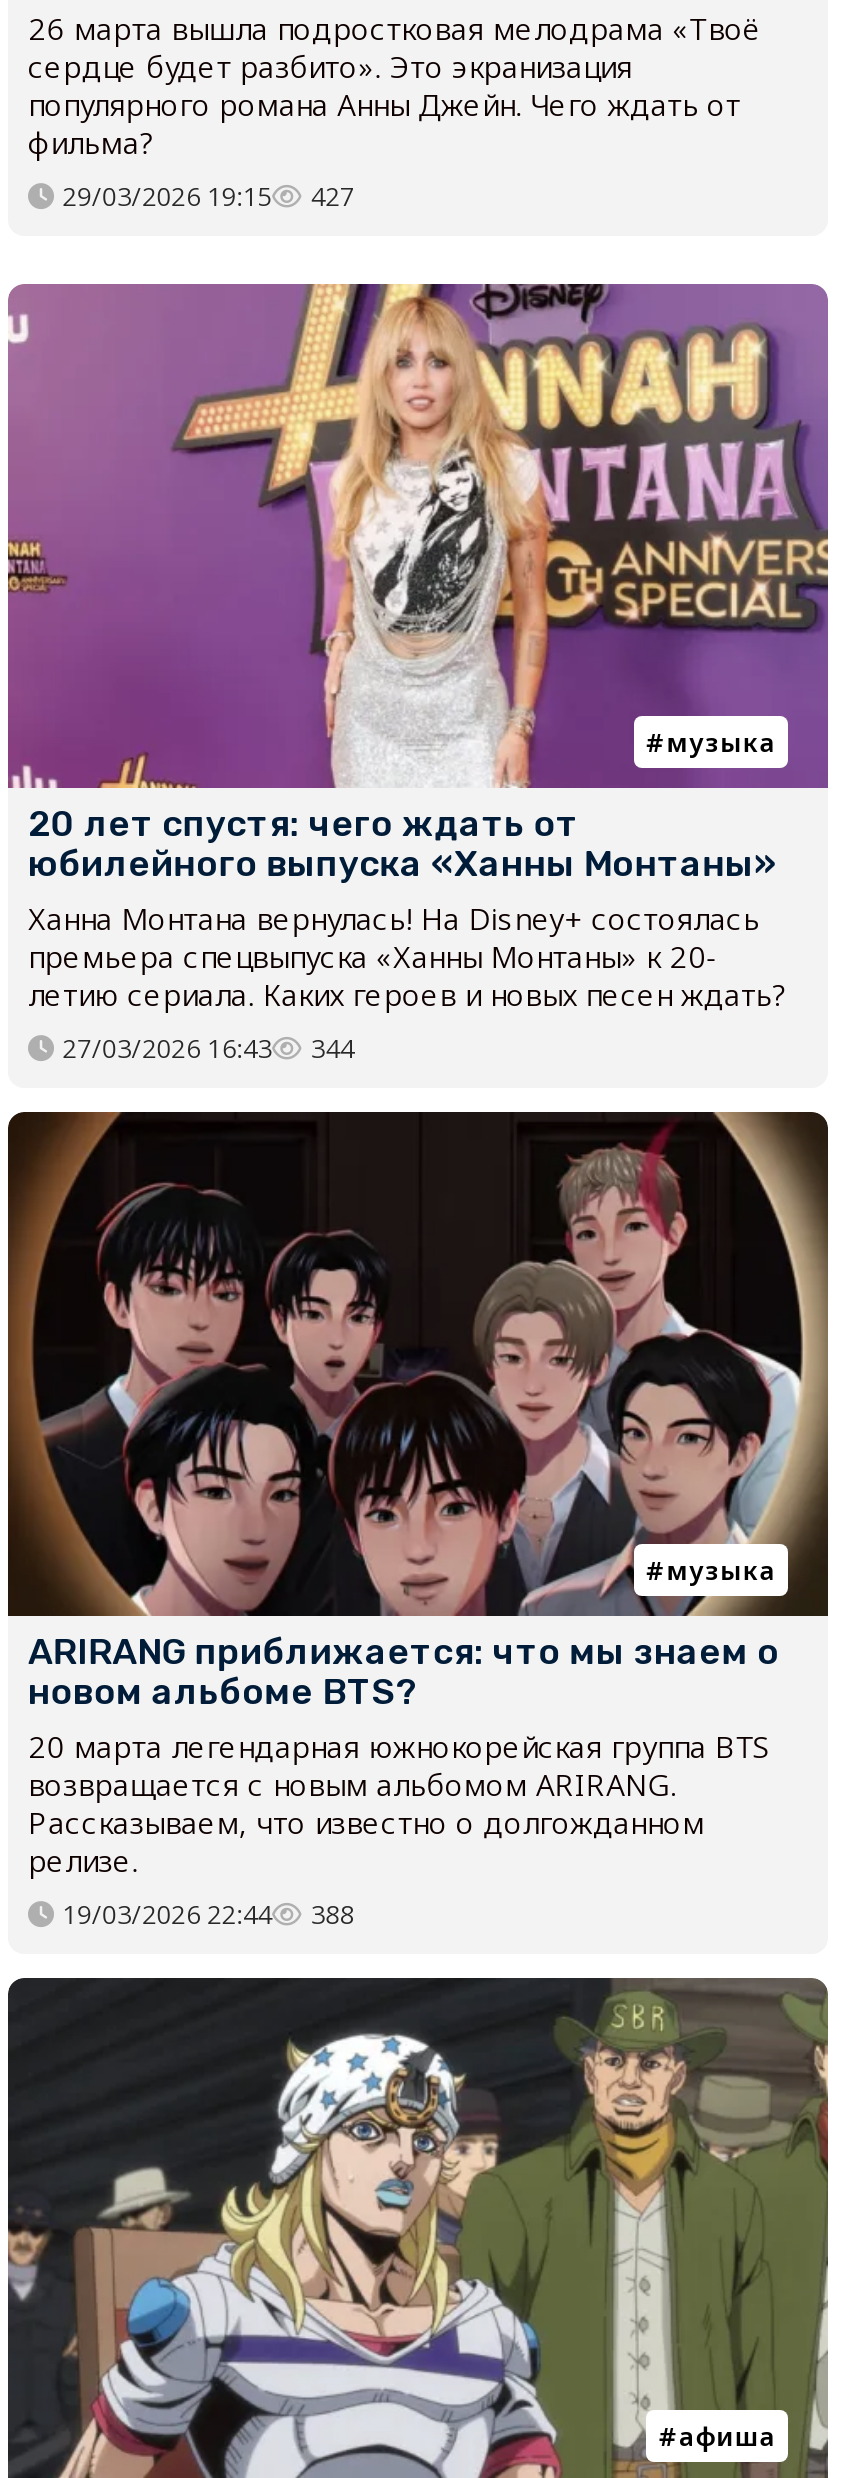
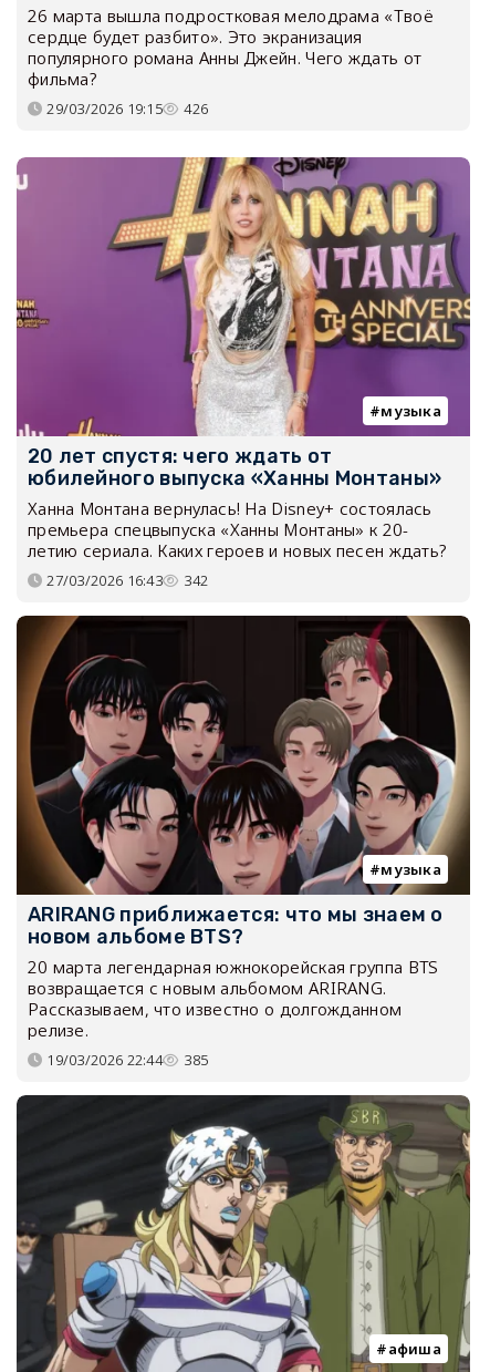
[63,177,355,213] 29/03/2026 19:15 427 -> [47,98,208,118] 29/03/2026 19:15 426
[63,1029,355,1065] 27/03/2026 16:43 344 -> [47,570,208,590] 27/03/2026 16:43 342
[63,1895,355,1931] 19/03/2026 22:44 388 -> [47,1049,208,1069] 19/03/2026 22:44 385

